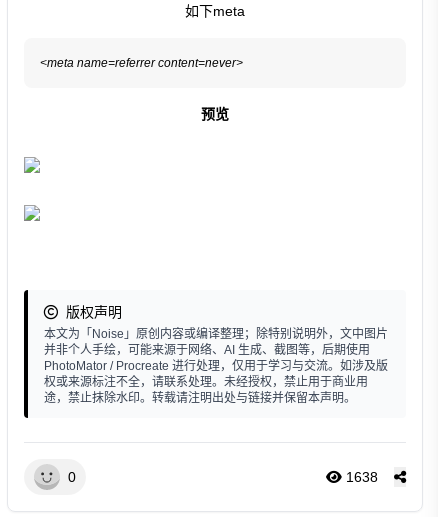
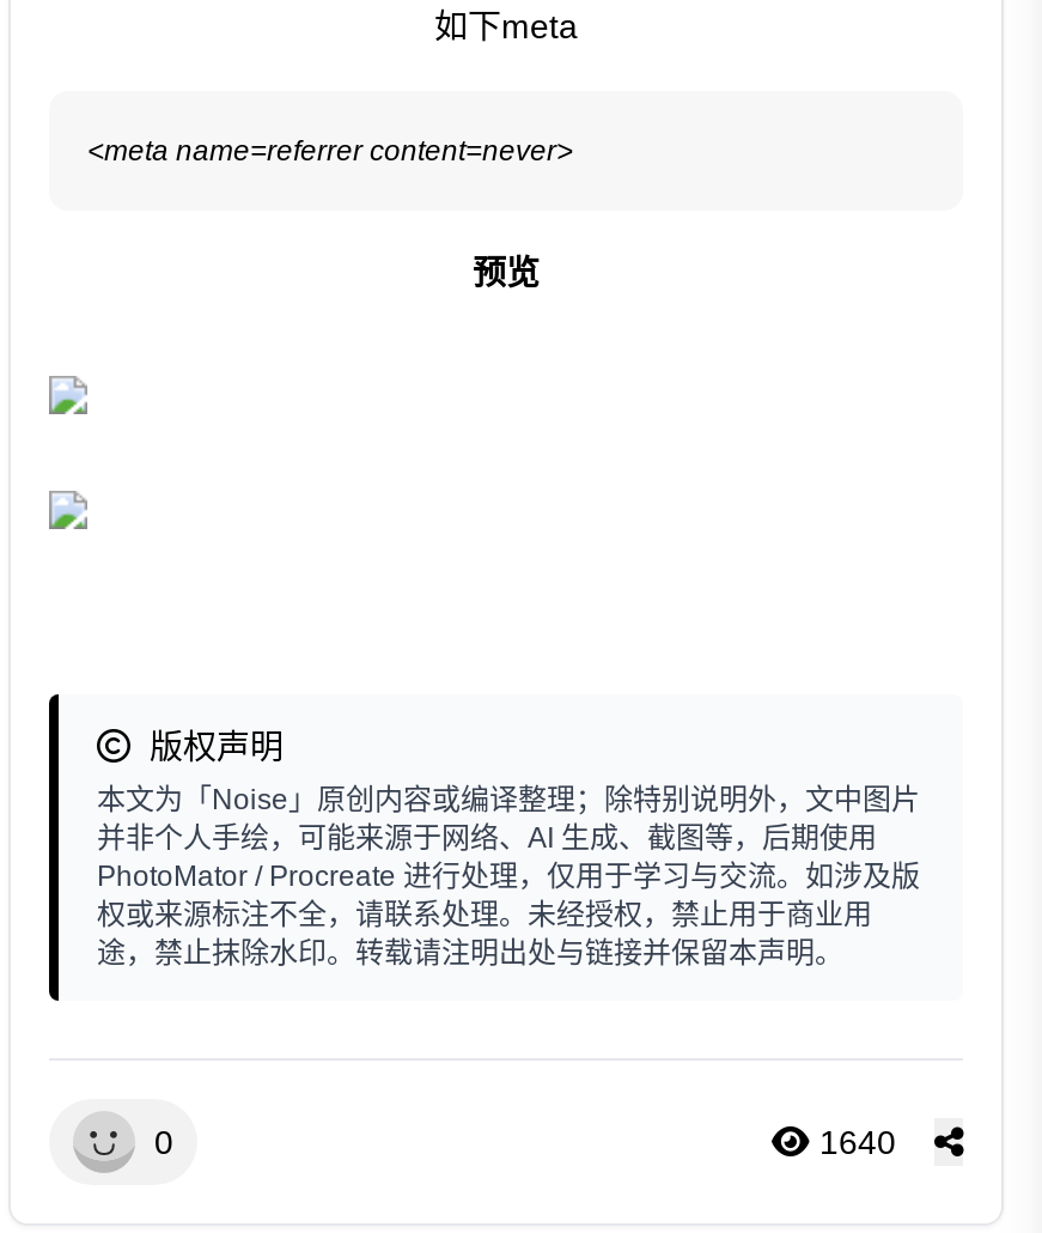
[346,469,378,485] 1638 -> [819,1123,896,1161] 1640

